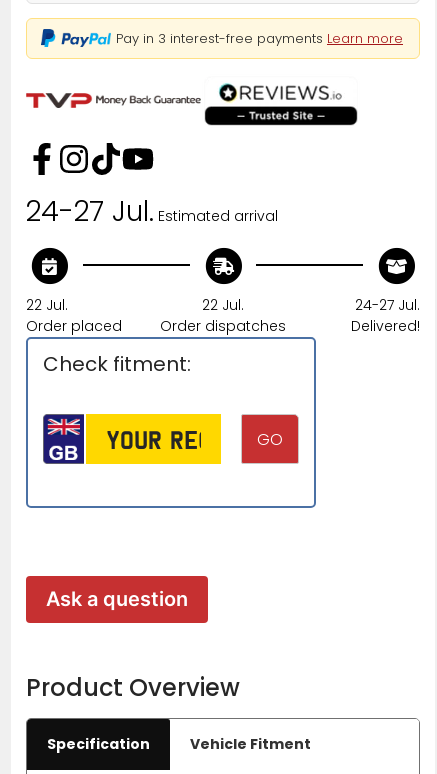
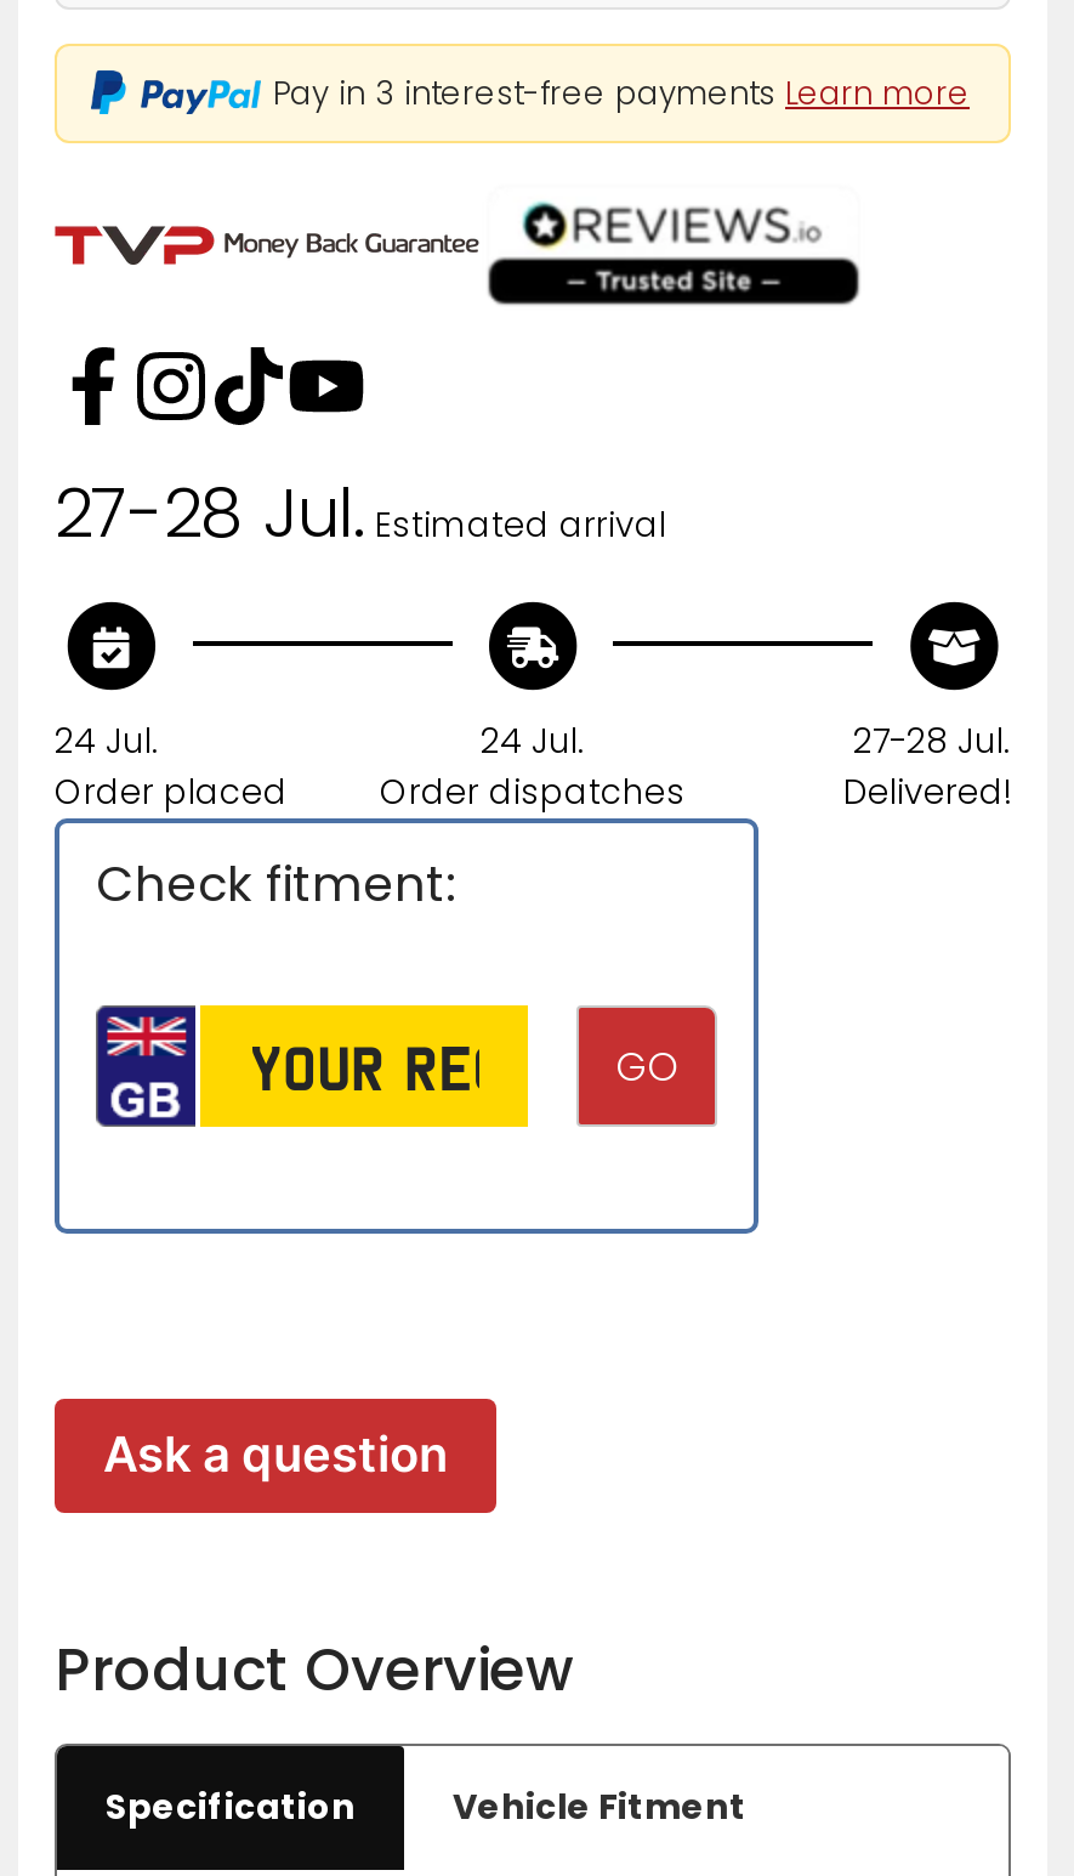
[26,191,278,230] 24-27 Jul.Estimated arrival -> [55,465,666,560] 27-28 Jul.Estimated arrival
[26,295,68,315] 22 Jul. -> [55,716,159,764] 24 Jul.
[202,295,244,315] 22 Jul. -> [481,716,585,764] 24 Jul.
[355,295,420,315] 24-27 Jul. -> [853,716,1011,764] 27-28 Jul.

